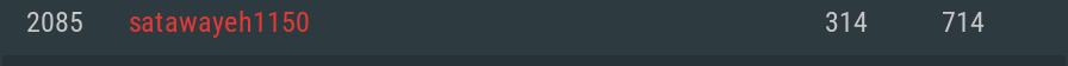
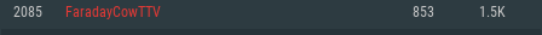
[129,11,985,37] satawayeh1150 | 314 | 714 -> [65,6,506,19] FaradayCowTTV | 853 | 1.5K

